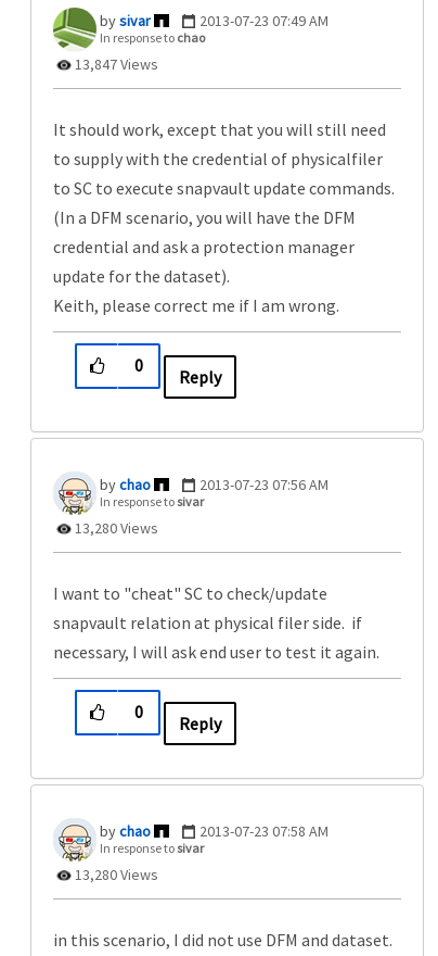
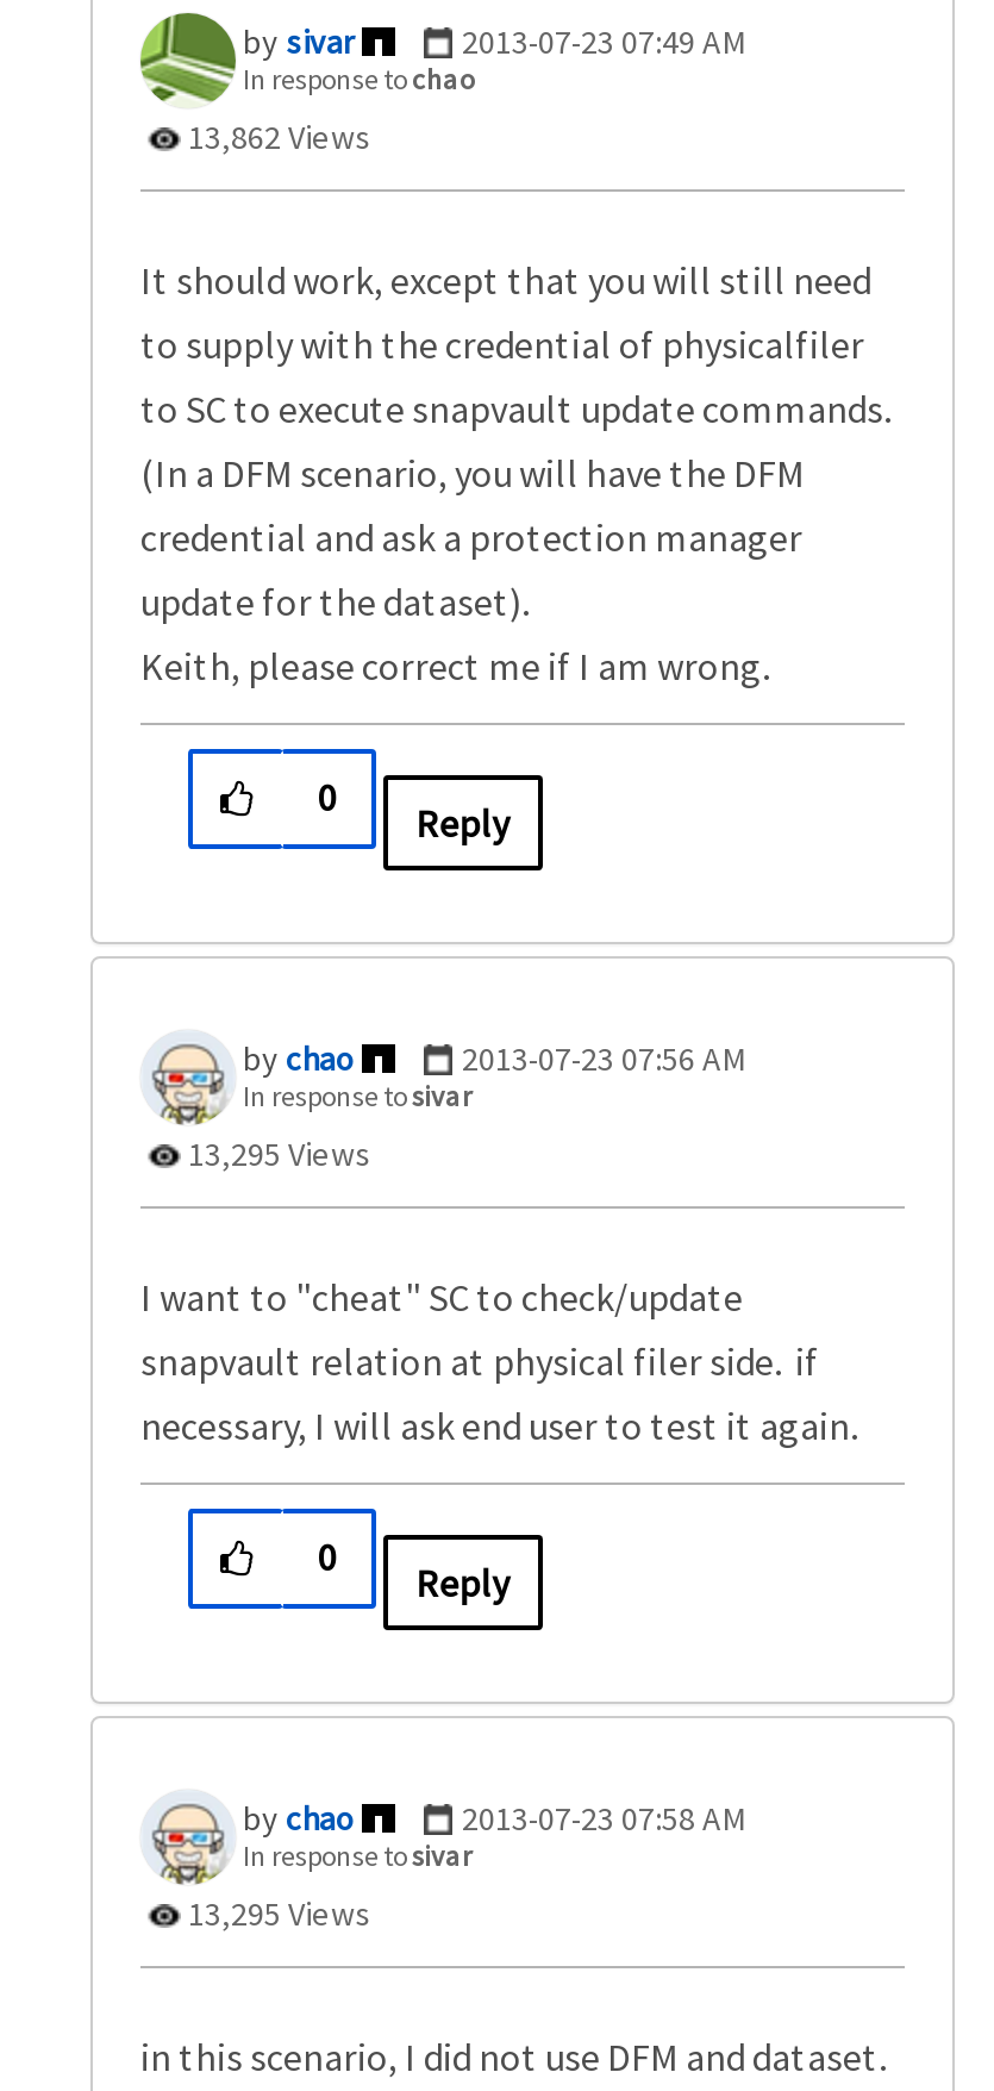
[72,54,158,74] 13,847 Views -> [181,116,371,158] 13,862 Views
[72,518,158,538] 13,280 Views -> [181,1132,371,1175] 13,295 Views
[72,865,158,884] 13,280 Views -> [181,1892,371,1935] 13,295 Views

